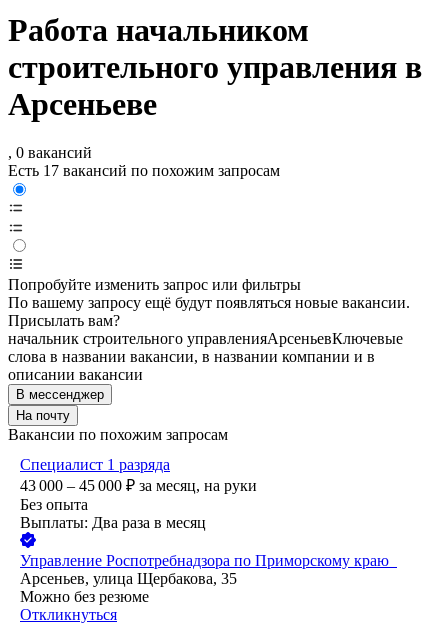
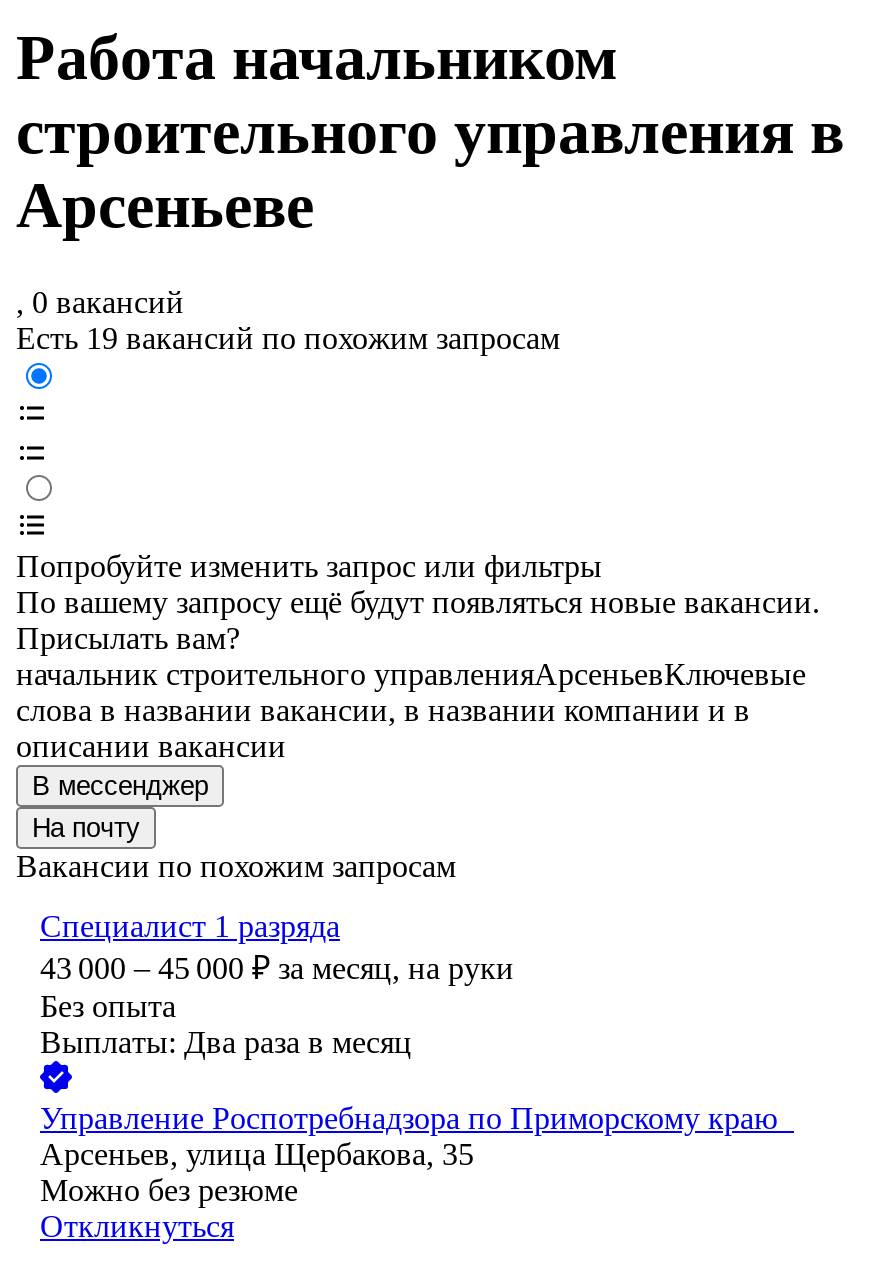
[8,162,280,179] Есть 17 вакансий по похожим запросам -> [16,322,560,356] Есть 19 вакансий по похожим запросам

